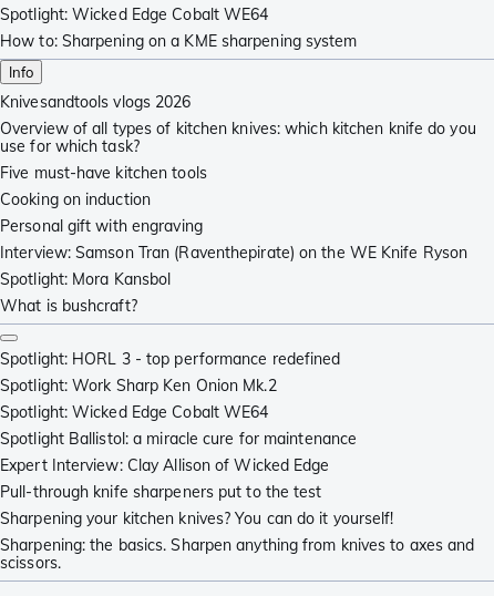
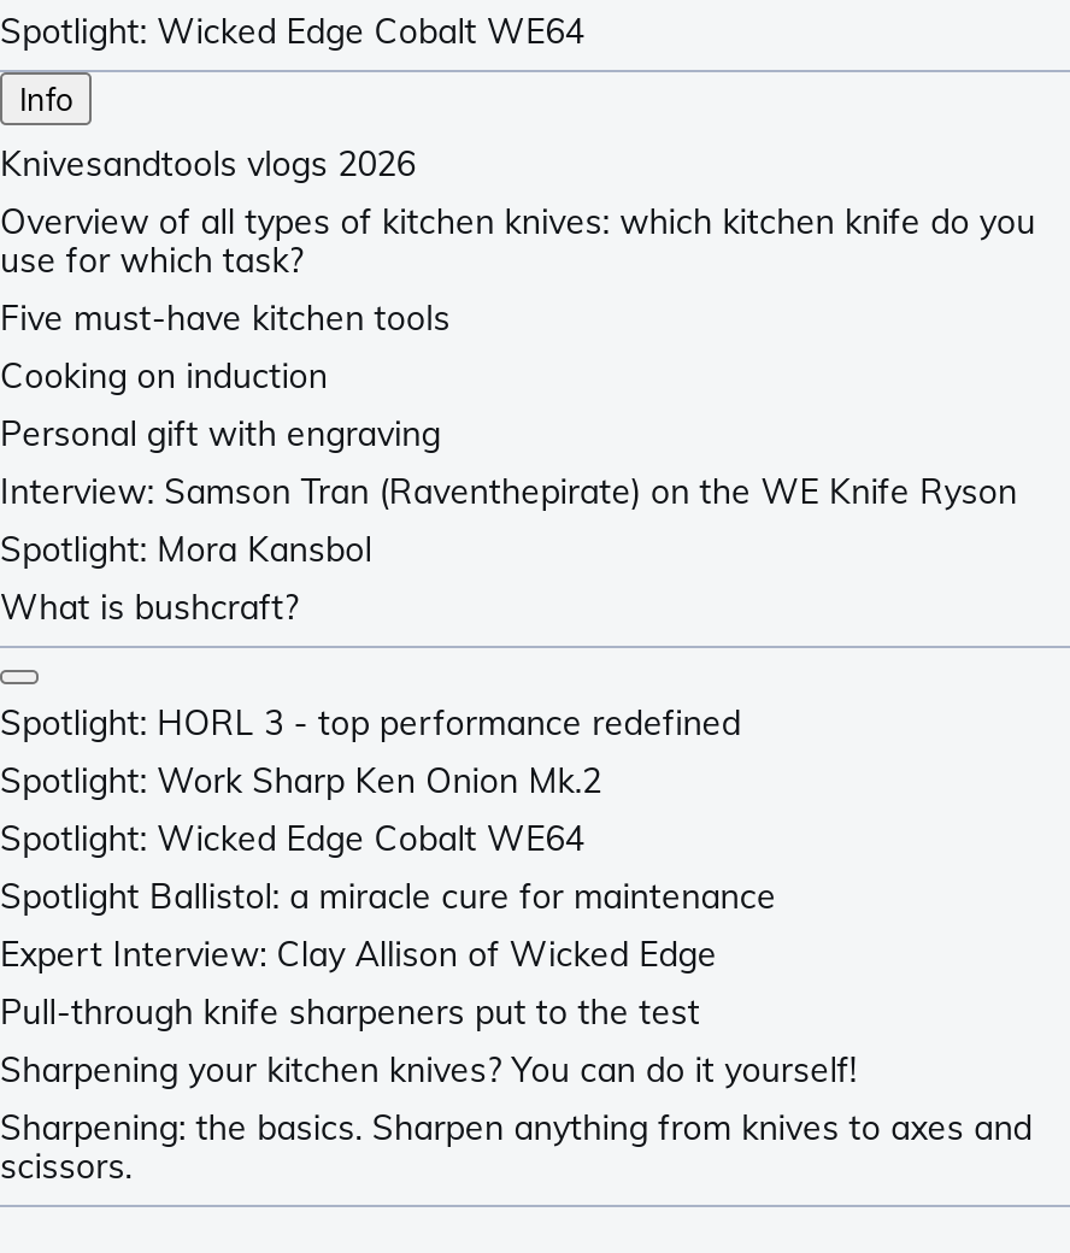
[0,31,357,51] How to: Sharpening on a KME sharpening system -> none

